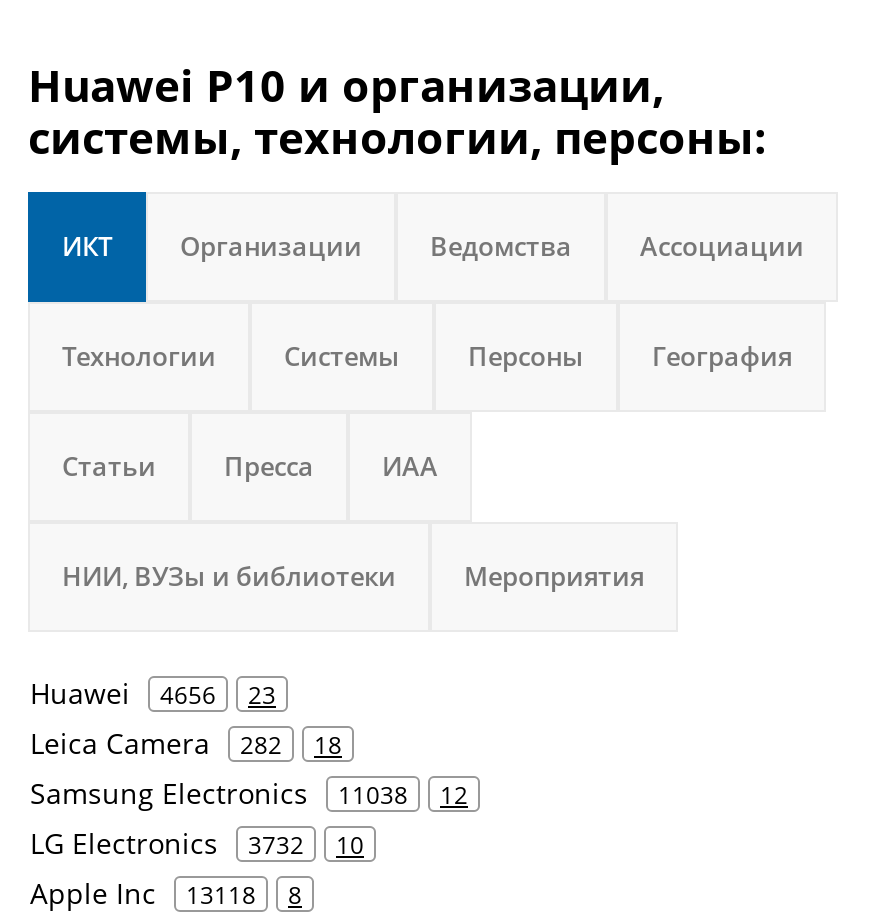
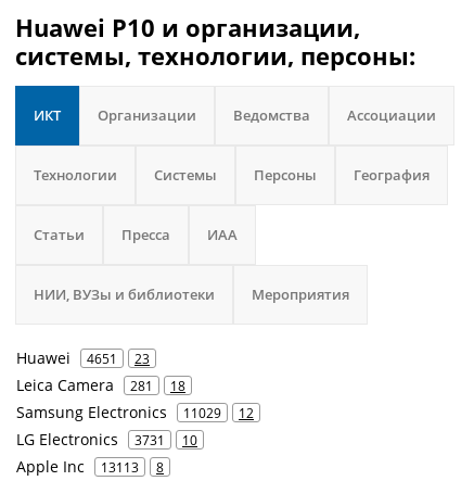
[30,674,276,712] Huawei 4656 23 -> [16,347,150,368] Huawei 4651 23
[30,724,342,762] Leica Camera 282 18 -> [16,375,185,395] Leica Camera 281 18
[30,774,468,812] Samsung Electronics 11038 12 -> [16,402,254,422] Samsung Electronics 11029 12
[30,824,364,862] LG Electronics 3732 10 -> [16,429,197,450] LG Electronics 3731 10
[30,874,302,912] Apple Inc 13118 8 -> [16,456,164,477] Apple Inc 13113 8

